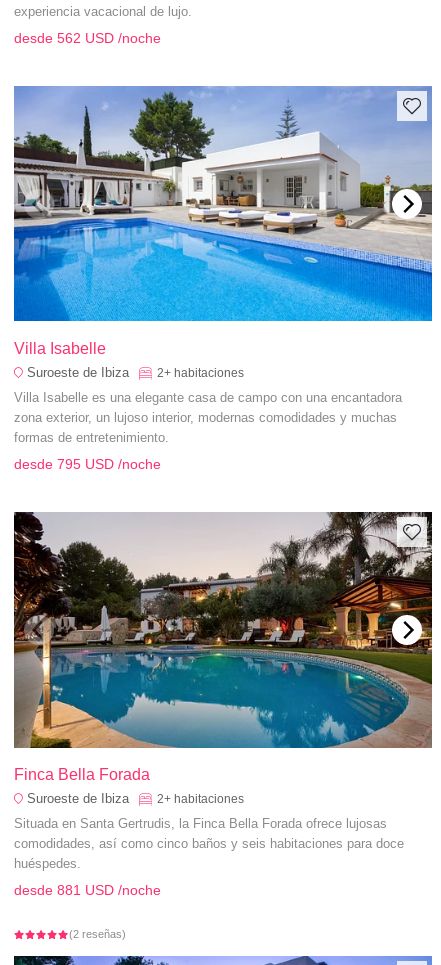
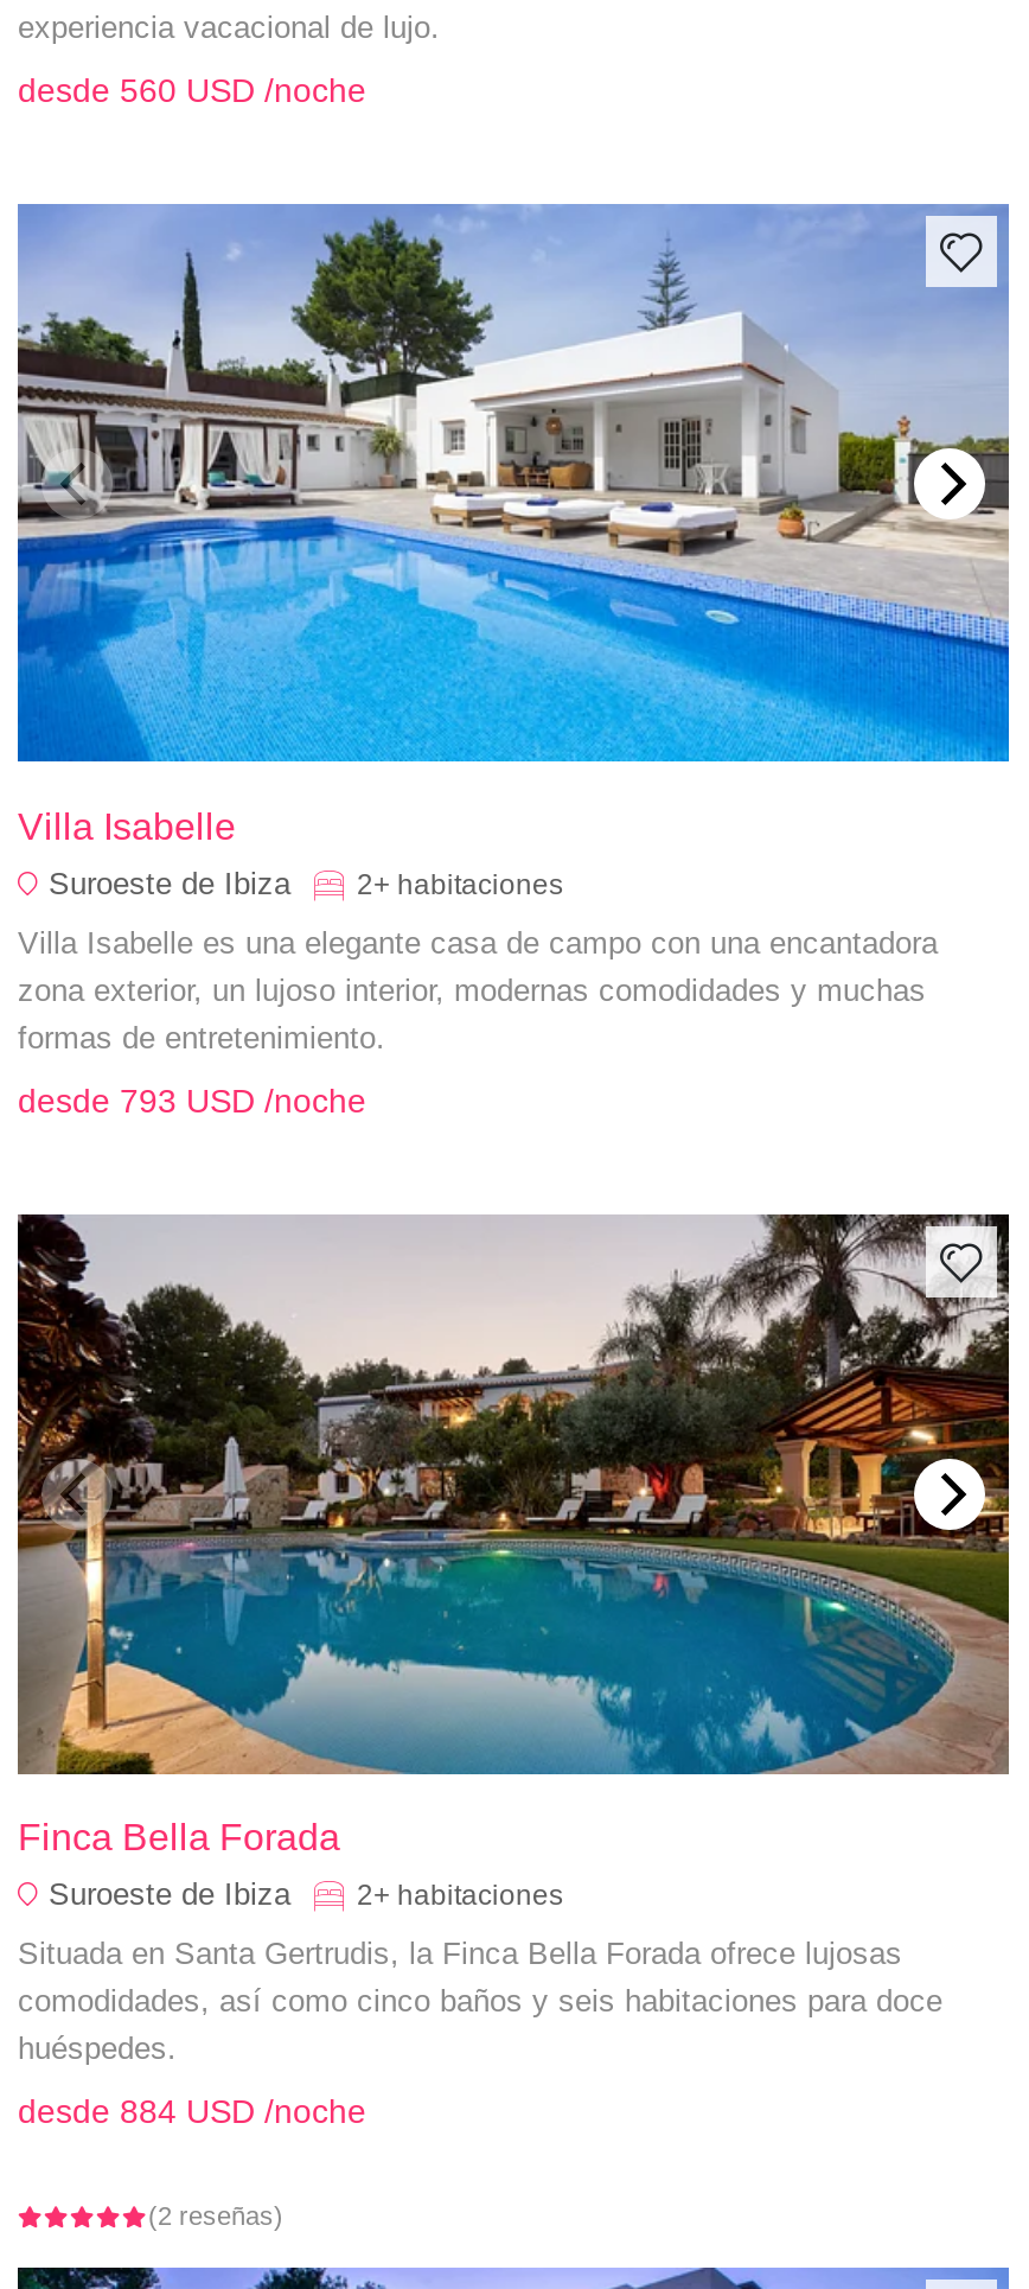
[14,30,161,46] desde 562 USD /noche -> [18,71,366,109] desde 560 USD /noche
[14,456,161,472] desde 795 USD /noche -> [18,1082,366,1120] desde 793 USD /noche
[14,882,161,898] desde 881 USD /noche -> [18,2092,366,2130] desde 884 USD /noche

